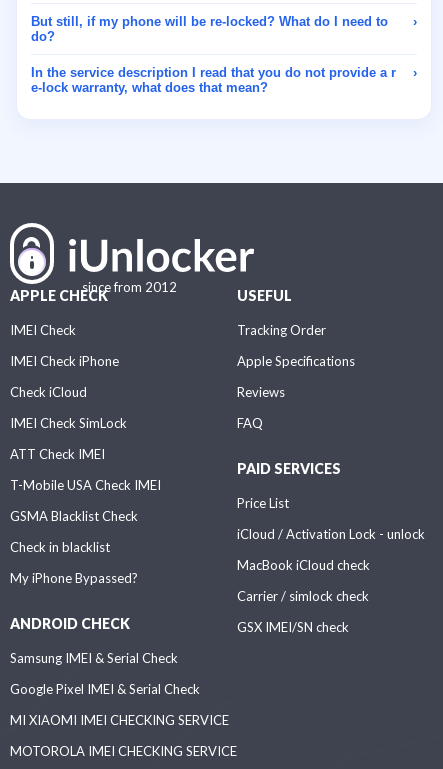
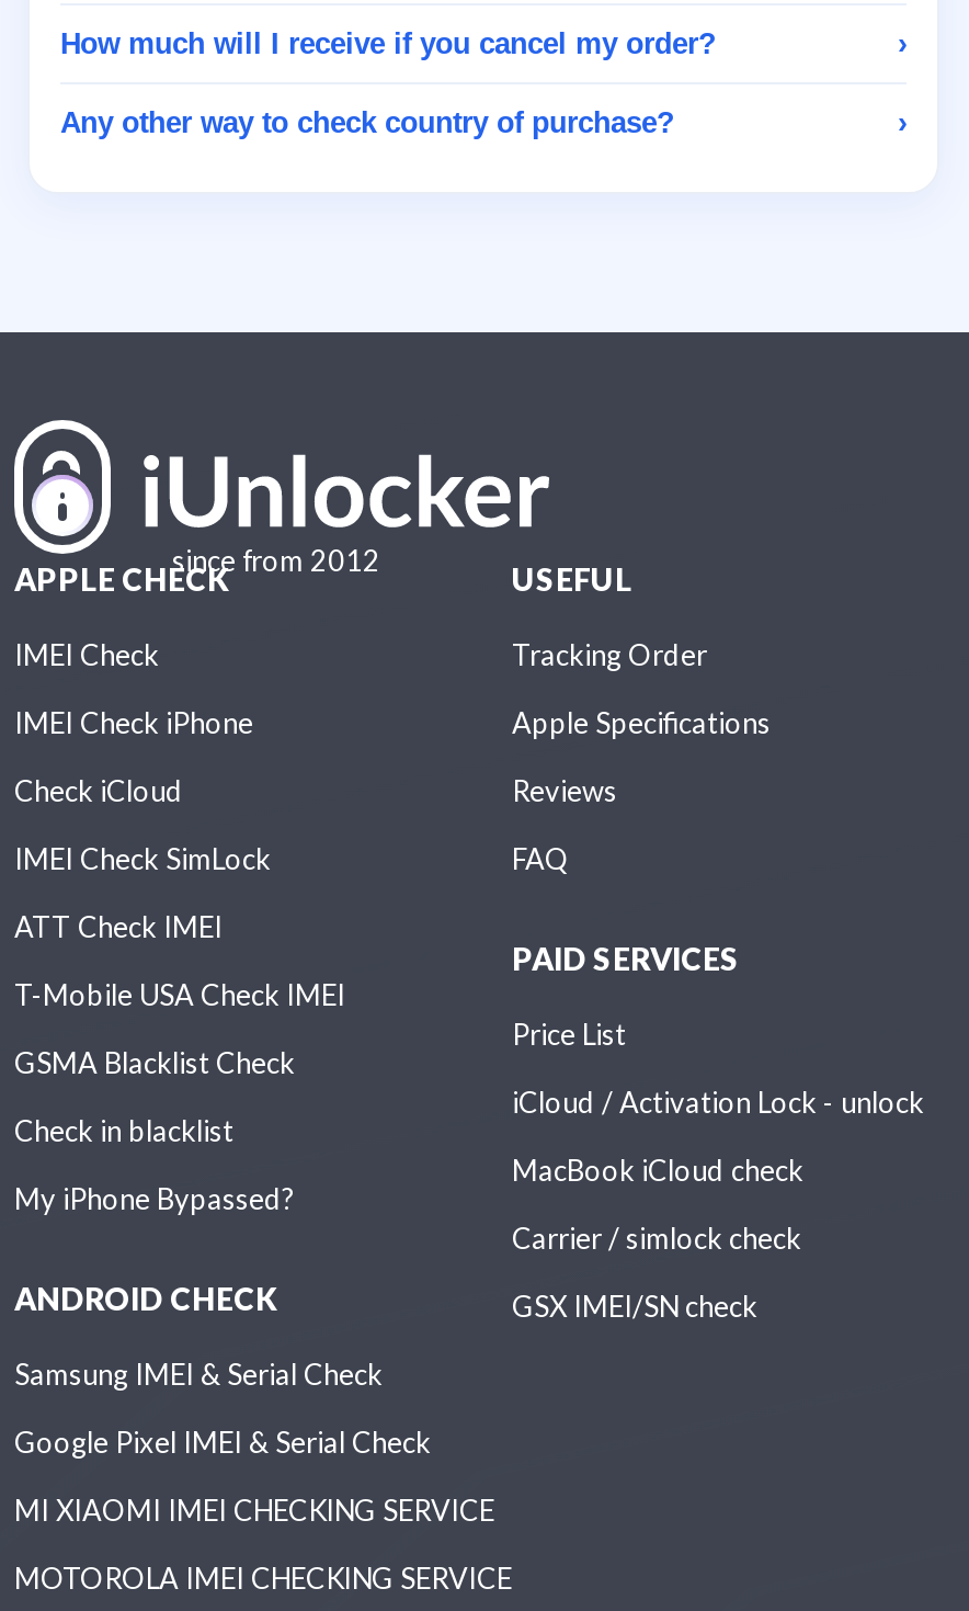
[31,14,392,44] But still, if my phone will be re-locked? What do I need to | do? -> [60,27,716,59] How much will I receive if you cancel my order?
[31,65,396,95] In the service description I read that you do not provide a r | e-lock warranty, what does that mean? -> [60,105,674,138] Any other way to check country of purchase?

